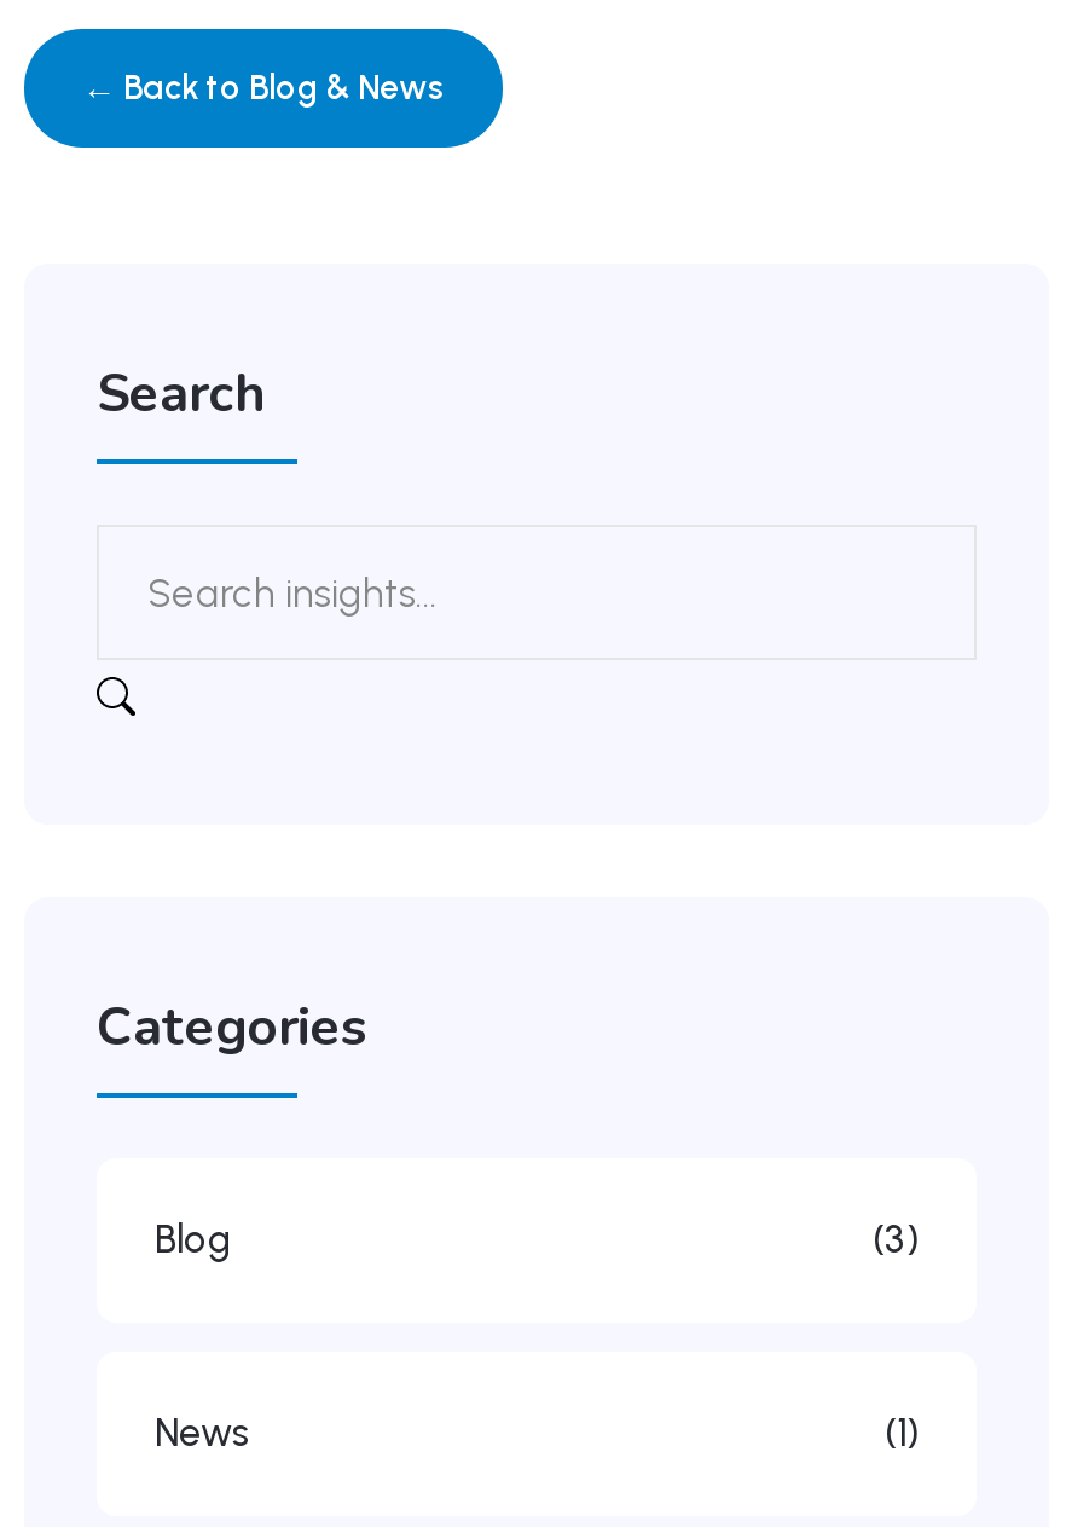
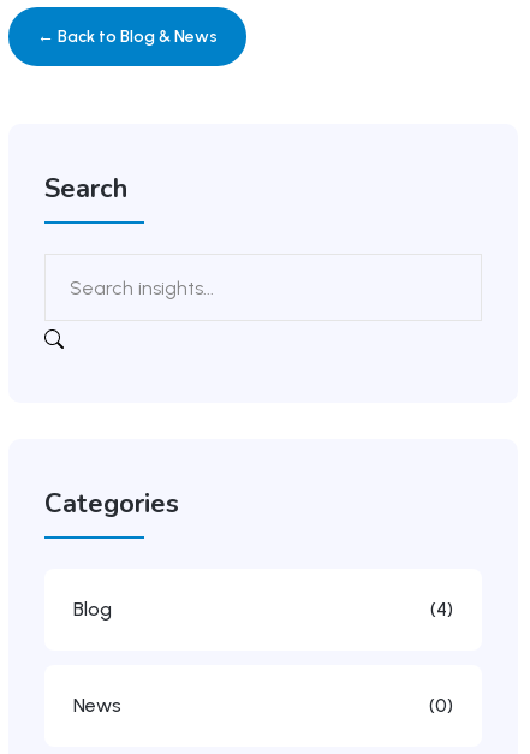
[873,1216,919,1262] (3) -> [430,598,453,621] (4)
[885,1410,919,1456] (1) -> [429,694,453,717] (0)

